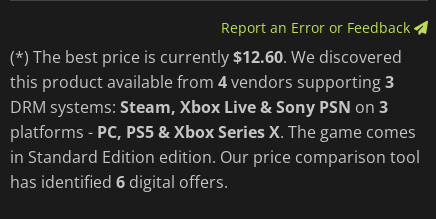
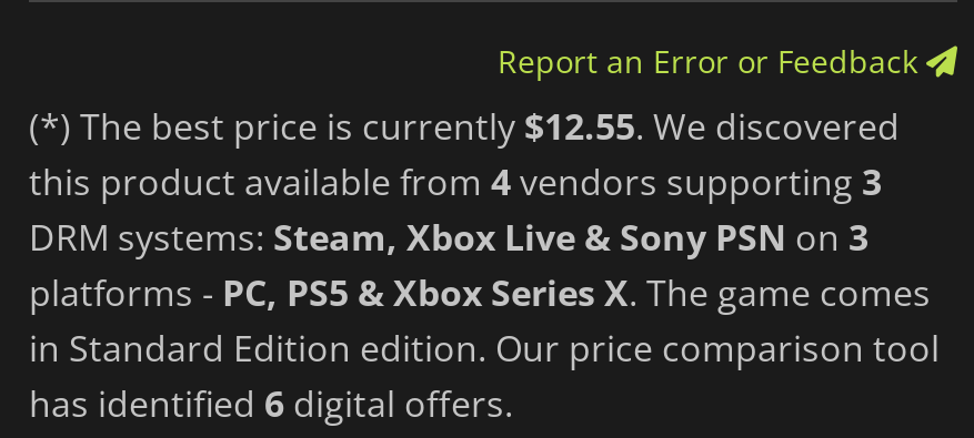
[10,46,402,68] (*) The best price is currently $12.60. We discovered -> [29,101,900,150] (*) The best price is currently $12.55. We discovered

